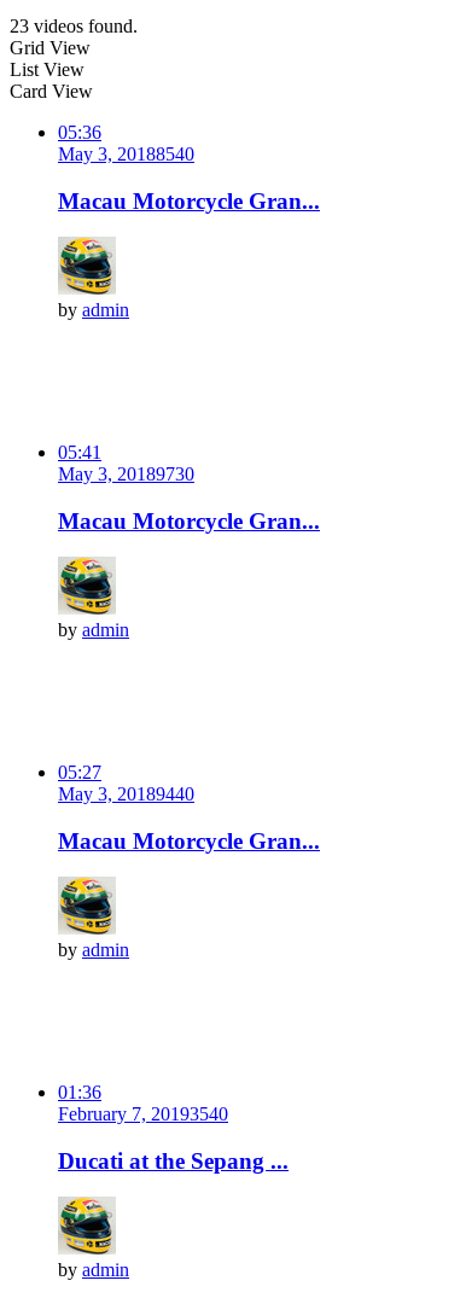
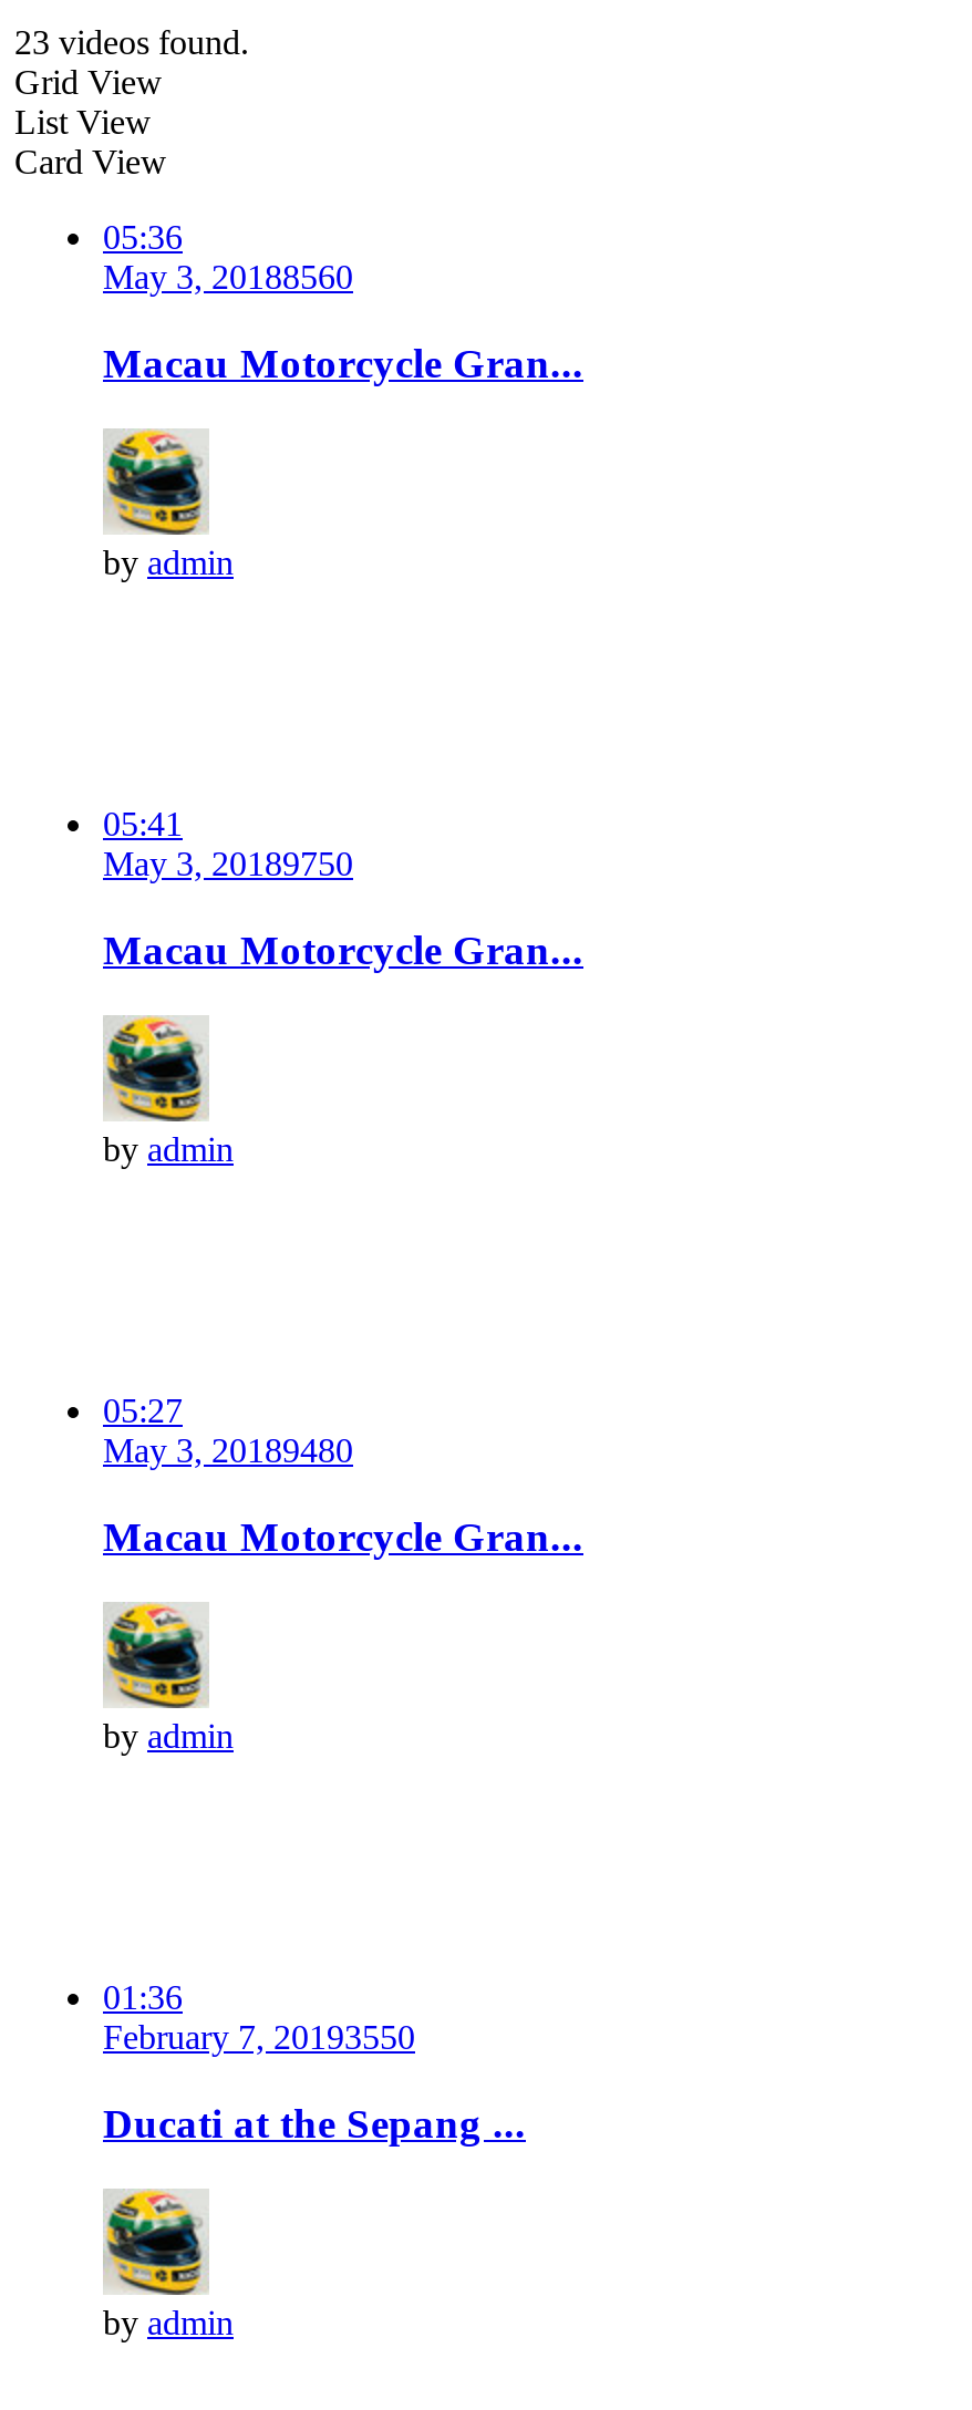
[58,144,194,164] May 3, 20188540 -> [103,258,353,296] May 3, 20188560
[58,464,194,484] May 3, 20189730 -> [103,845,353,882] May 3, 20189750
[58,784,194,804] May 3, 20189440 -> [103,1431,353,1469] May 3, 20189480
[58,1104,228,1124] February 7, 20193540 -> [103,2018,415,2056] February 7, 20193550

